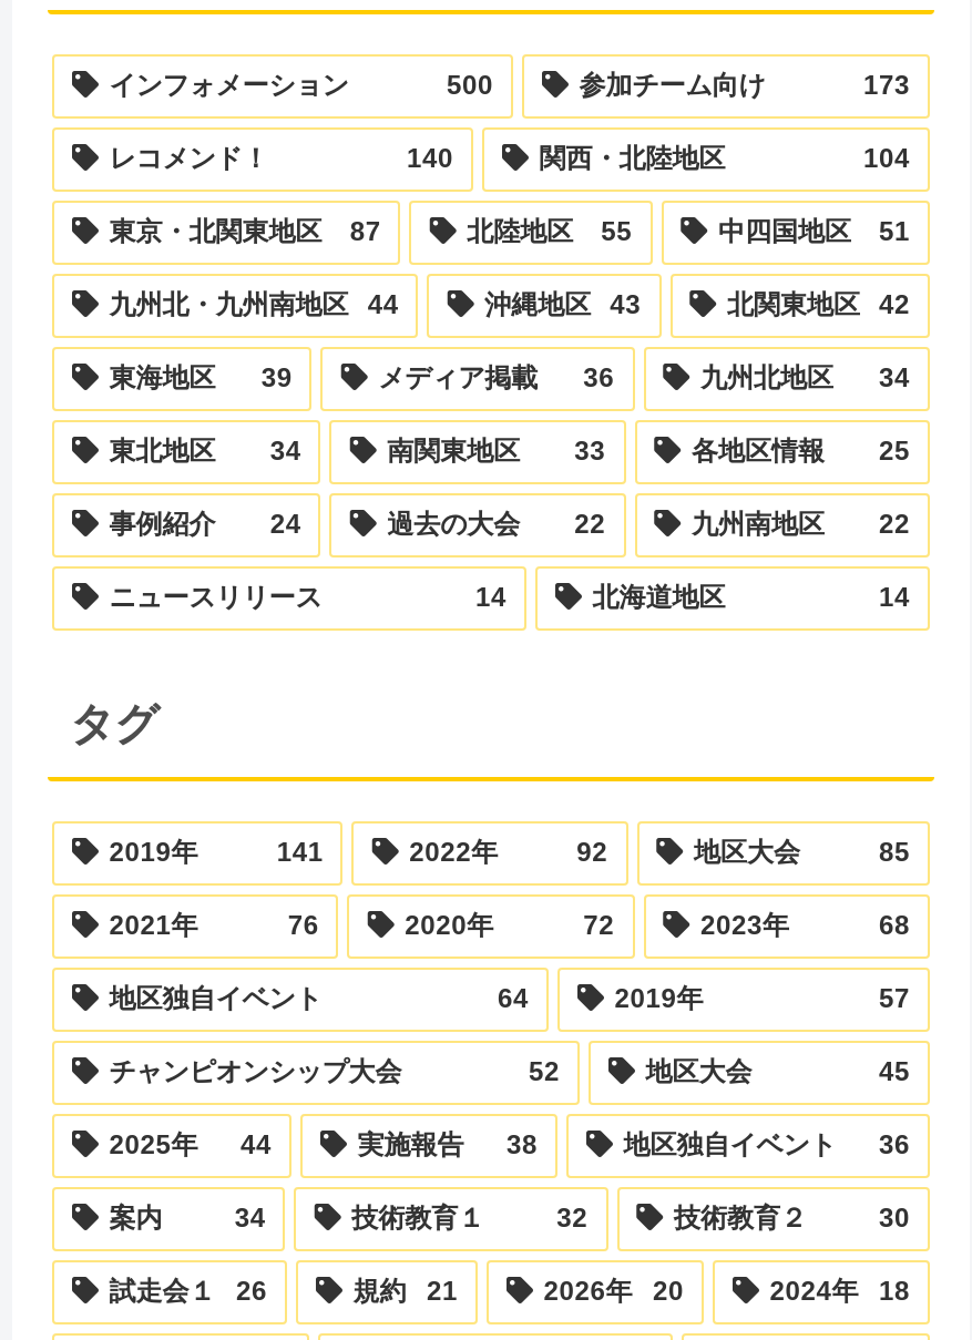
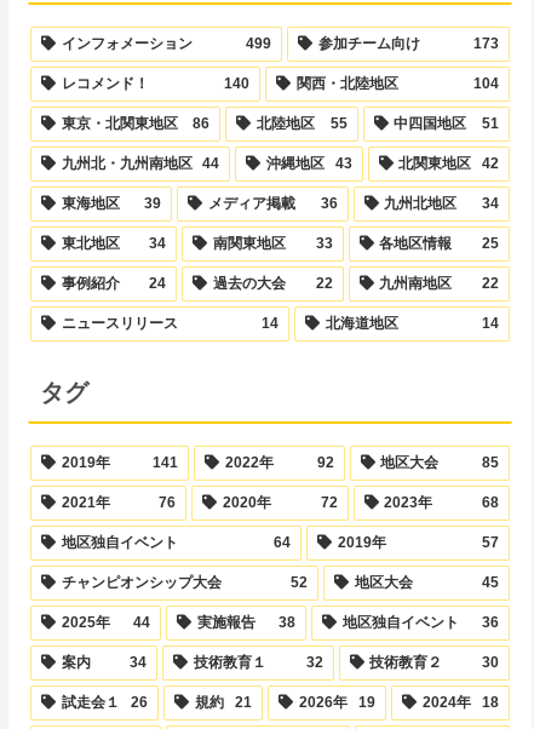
[447,70,493,101] 500 -> [246,35,271,52] 499
[109,216,381,247] 東京・北関東地区 87 -> [62,115,210,132] 東京・北関東地区 86
[544,1275,684,1307] 2026年 20 -> [299,694,375,711] 2026年 19

